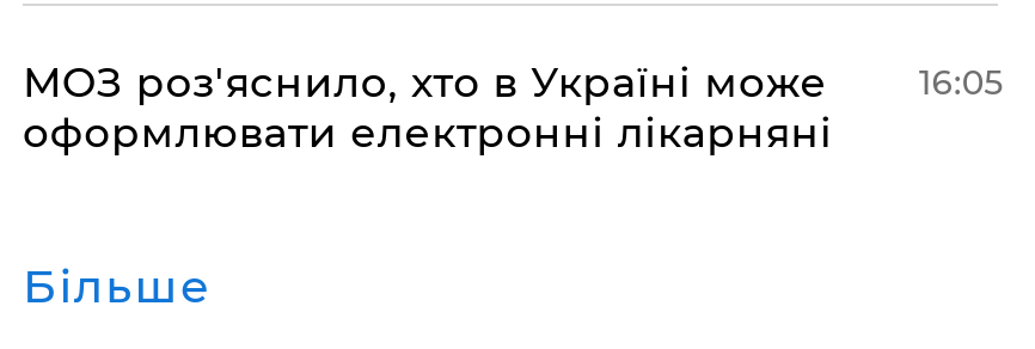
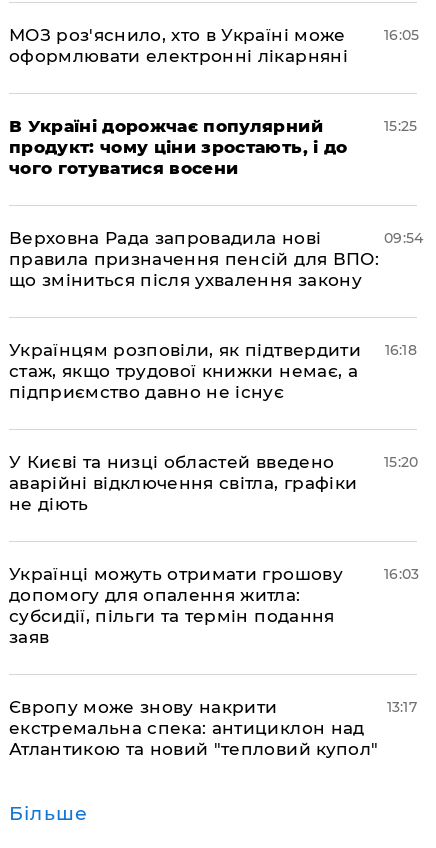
none -> [9,116,348,178] В Україні дорожчає популярний | продукт: чому ціни зростають, і до | чого готуватися восени
none -> [9,228,379,290] Верховна Рада запровадила нові | правила призначення пенсій для ВПО: | що зміниться після ухвалення закону
none -> [9,340,361,402] Українцям розповіли, як підтвердити | стаж, якщо трудової книжки немає, а | підприємство давно не існує
none -> [9,452,357,514] У Києві та низці областей введено | аварійні відключення світла, графіки | не діють
none -> [9,564,343,647] Українці можуть отримати грошову | допомогу для опалення житла: | субсидії, пільги та термін подання | заяв
none -> [9,697,378,759] Європу може знову накрити | екстремальна спека: антициклон над | Атлантикою та новий "тепловий купол"
none -> [384,117,417,135] 15:25
none -> [384,229,423,247] 09:54
none -> [384,453,418,471] 15:20
none -> [384,565,419,583] 16:03
none -> [385,341,417,359] 16:18
none -> [387,698,417,716] 13:17

